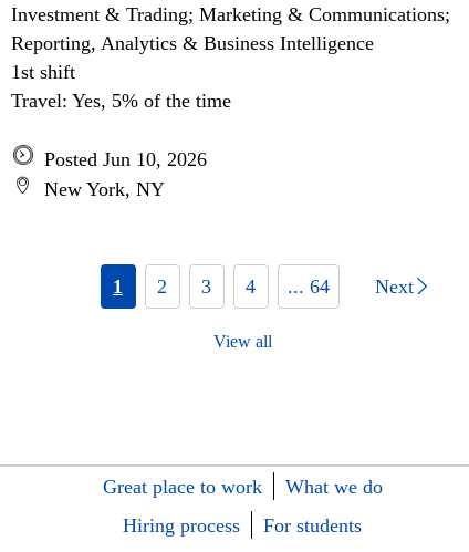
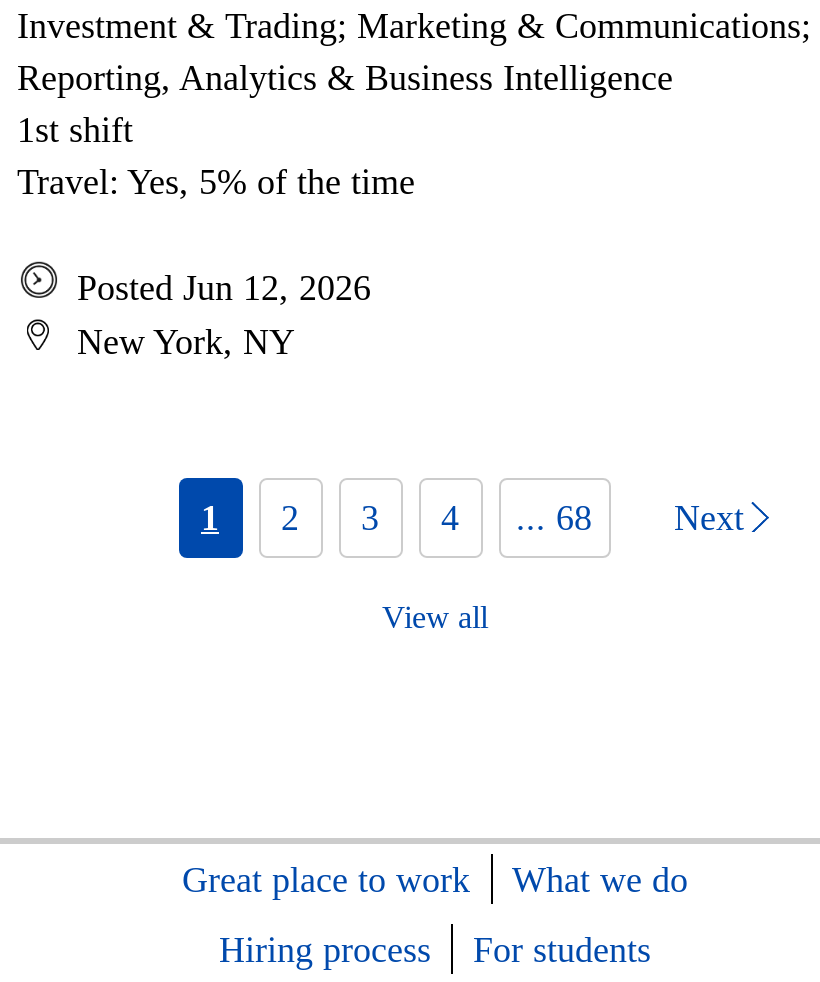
[44,148,207,170] Posted Jun 10, 2026 -> [77,268,371,308] Posted Jun 12, 2026
[113,275,329,297] 1 2 3 4 ... 64 -> [201,497,592,537] 1 2 3 4 ... 68

